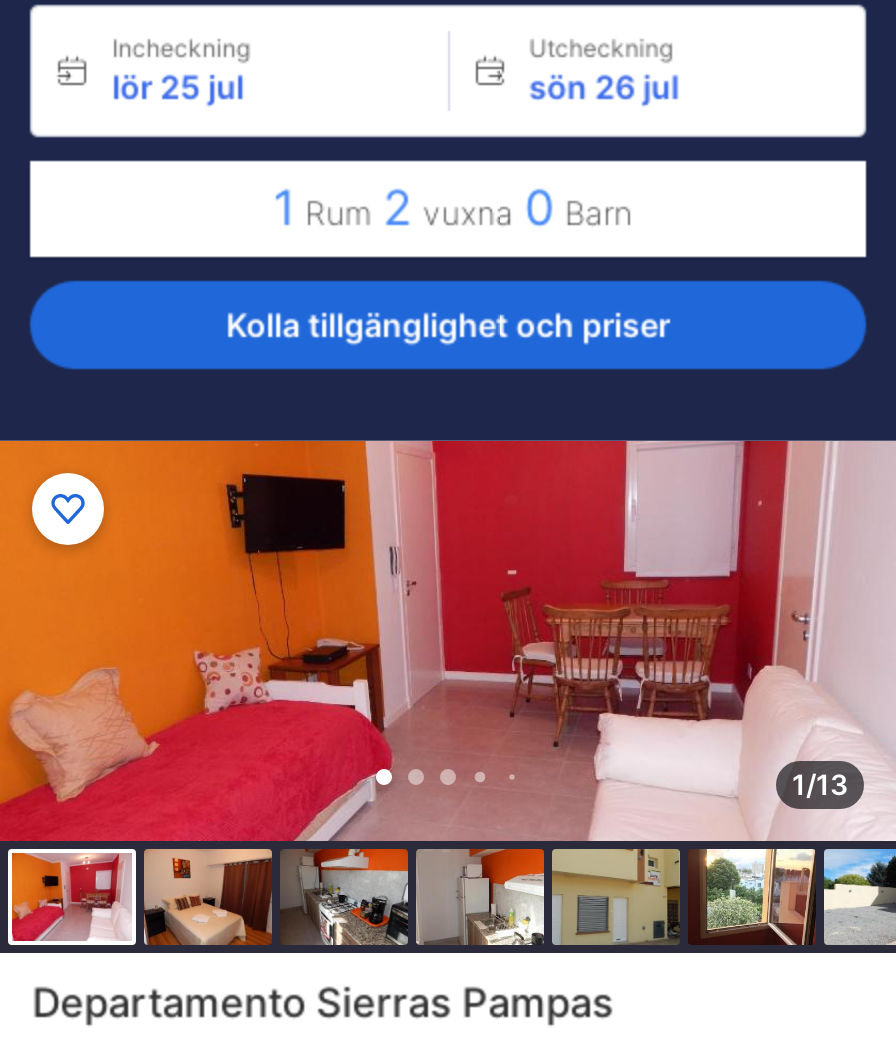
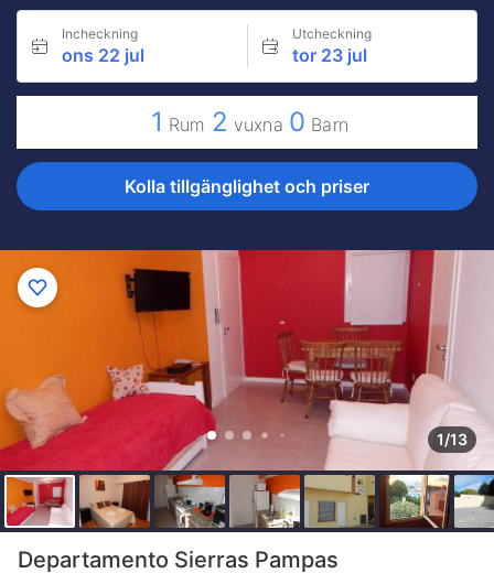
[112,67,244,107] lör 25 jul -> [62,44,144,66] ons 22 jul
[529,67,679,107] sön 26 jul -> [292,44,367,66] tor 23 jul

